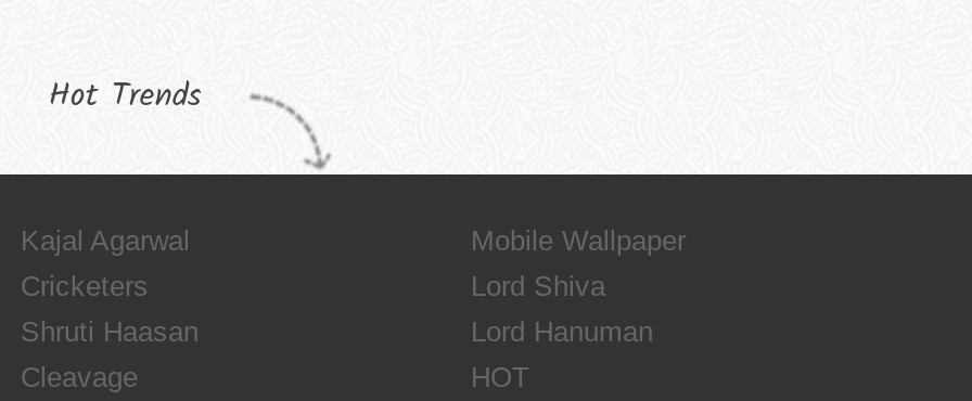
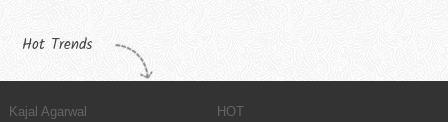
[21,225,686,394] Mobile Wallpaper | Cricketers | Lord Shiva | Shruti Haasan | Lord Hanuman | Cleavage -> none

